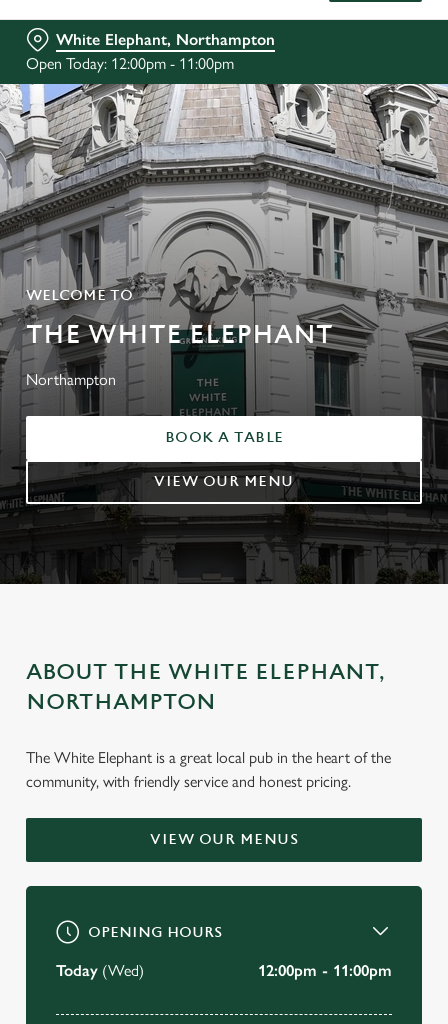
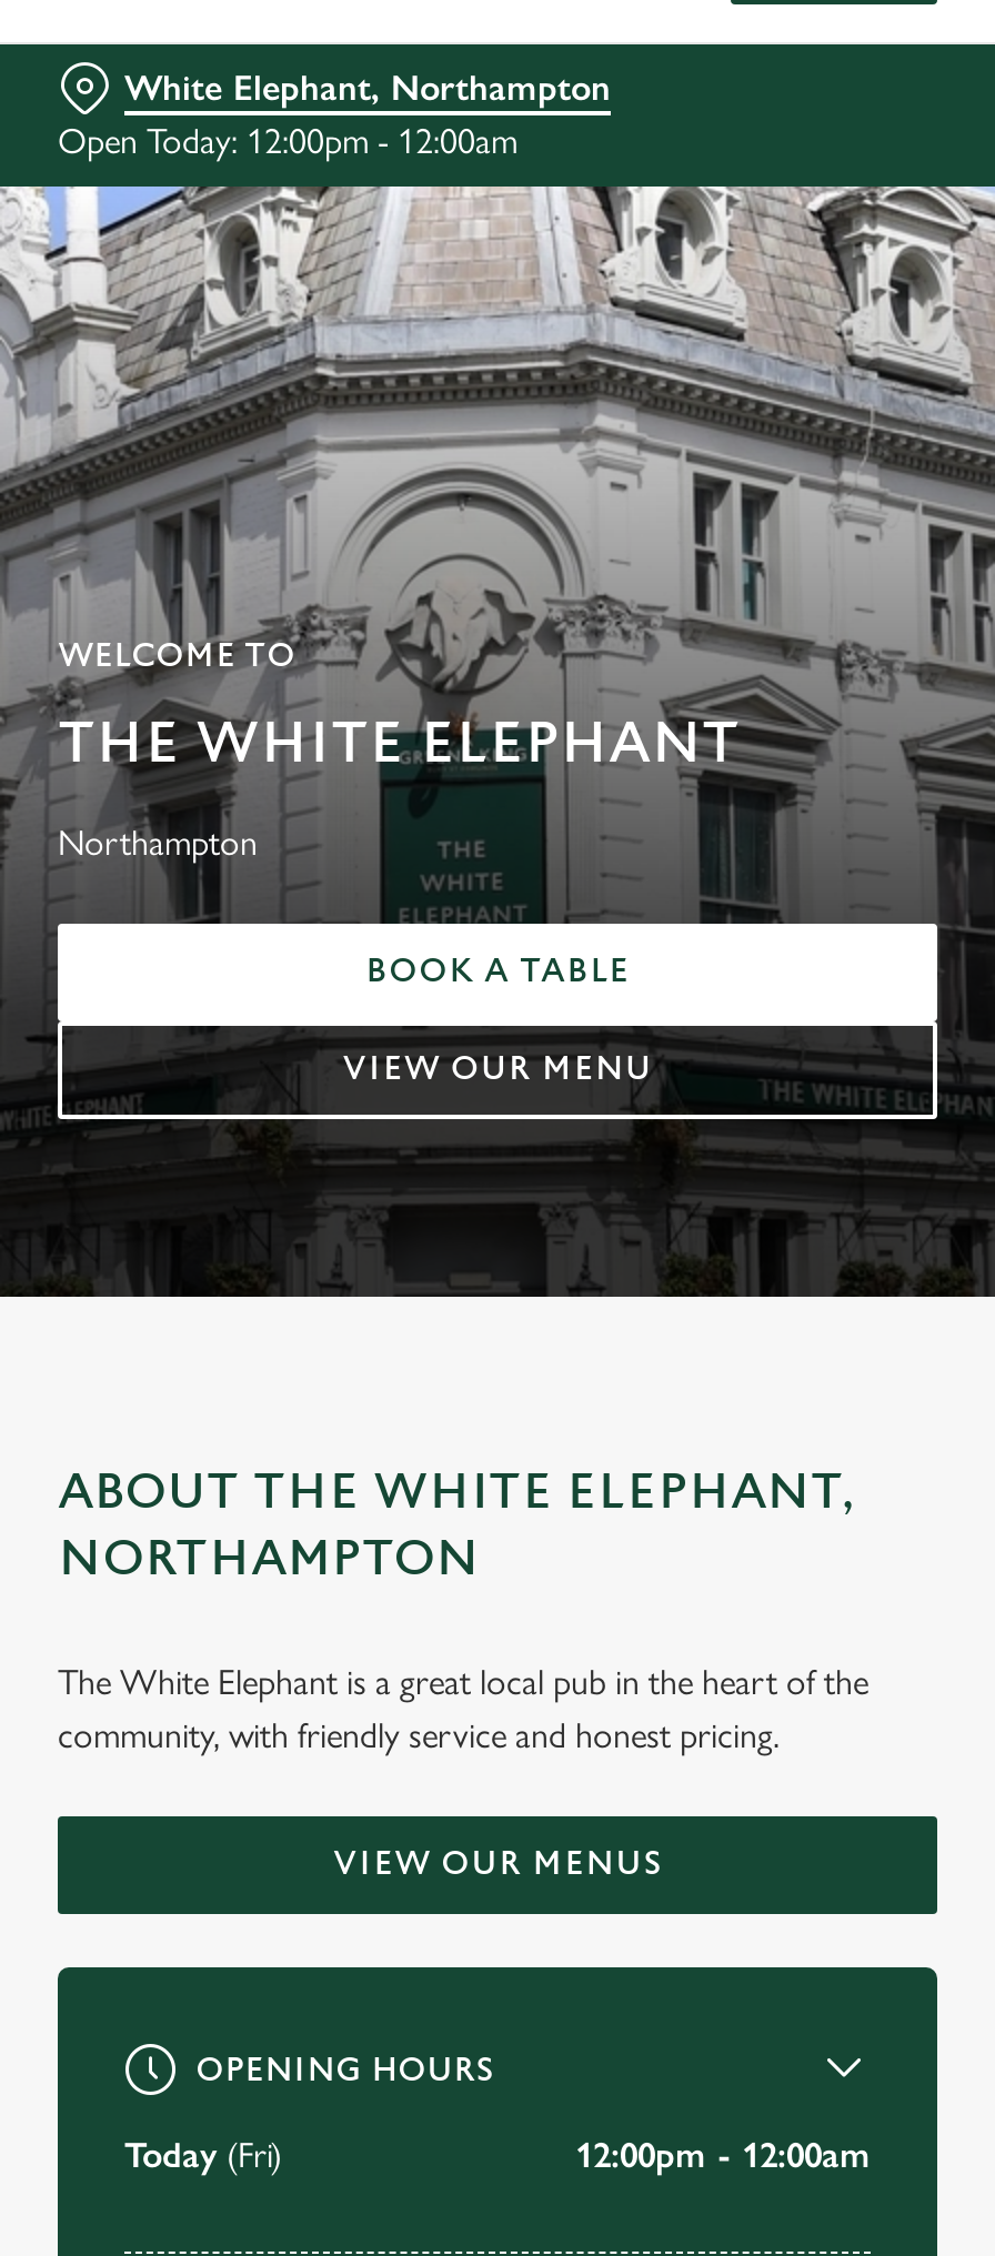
[26,54,234,73] Open Today: 12:00pm - 11:00pm -> [58,120,517,162] Open Today: 12:00pm - 12:00am
[56,961,144,980] Today (Wed) -> [124,2134,282,2176] Today (Fri)
[258,961,392,980] 12:00pm - 11:00pm -> [575,2134,871,2176] 12:00pm - 12:00am

